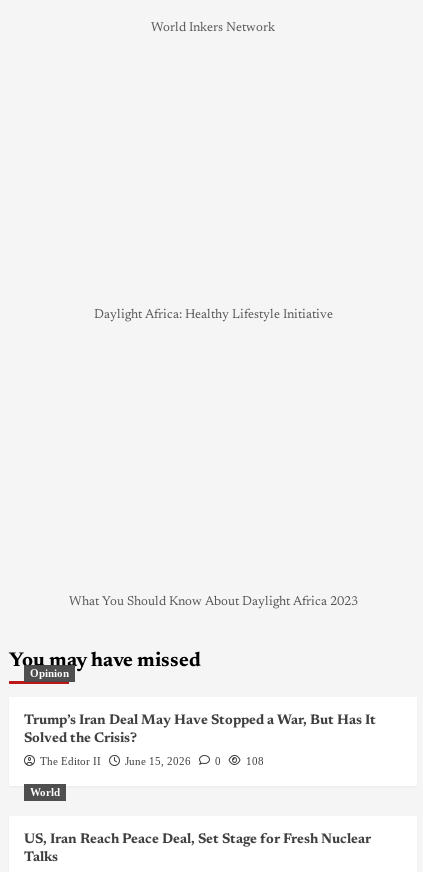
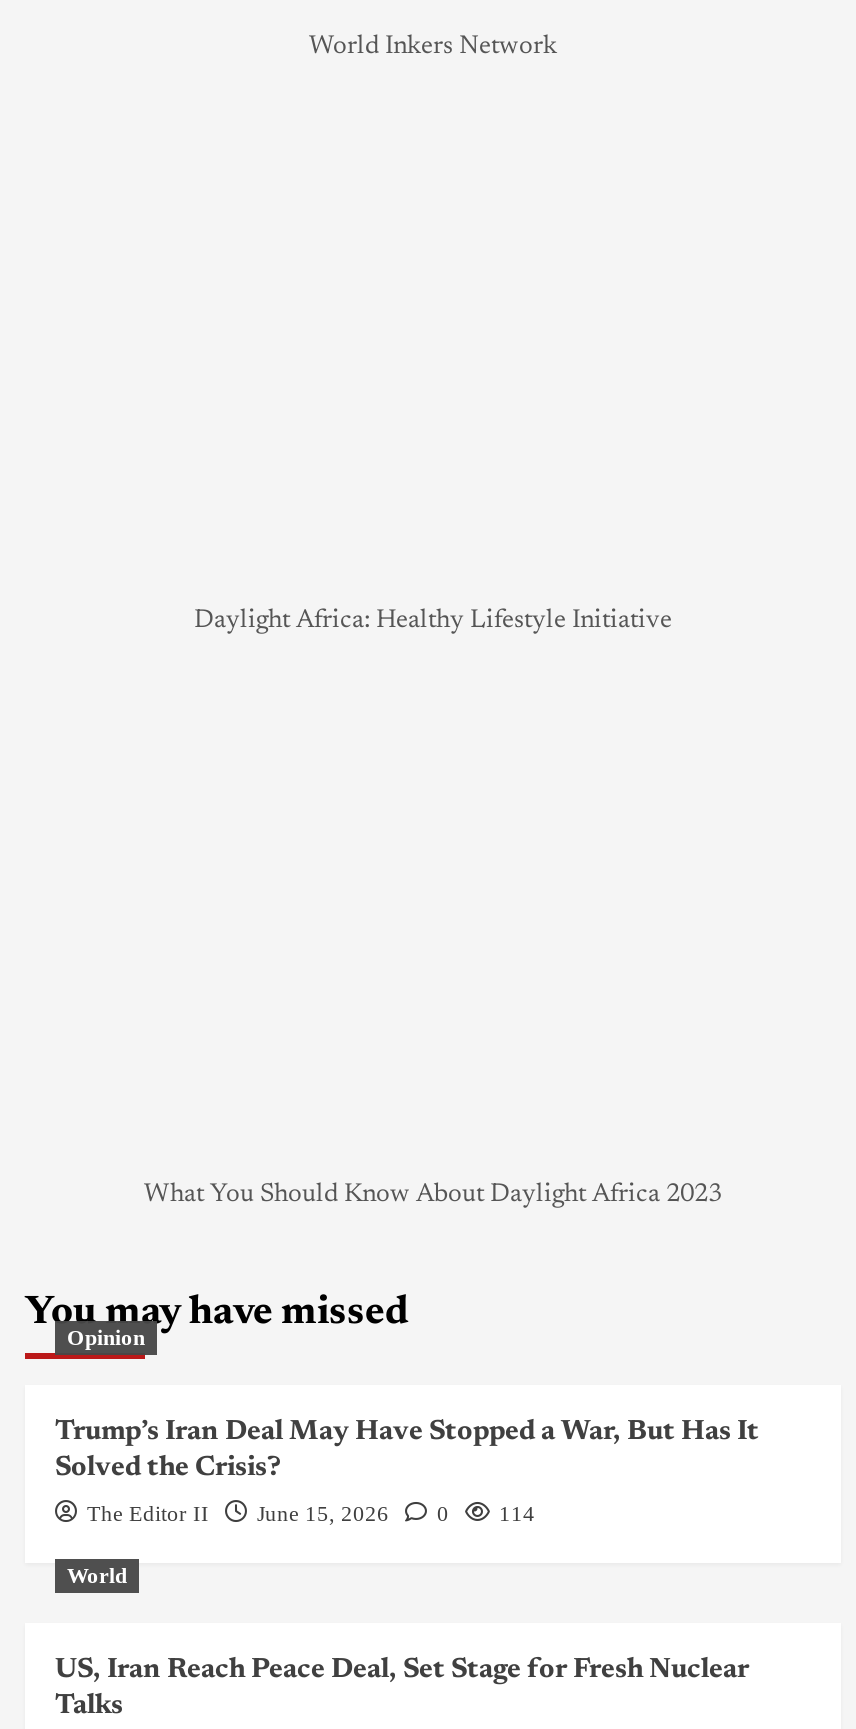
[246,755,264,767] 108 -> [499,1501,535,1525] 114

